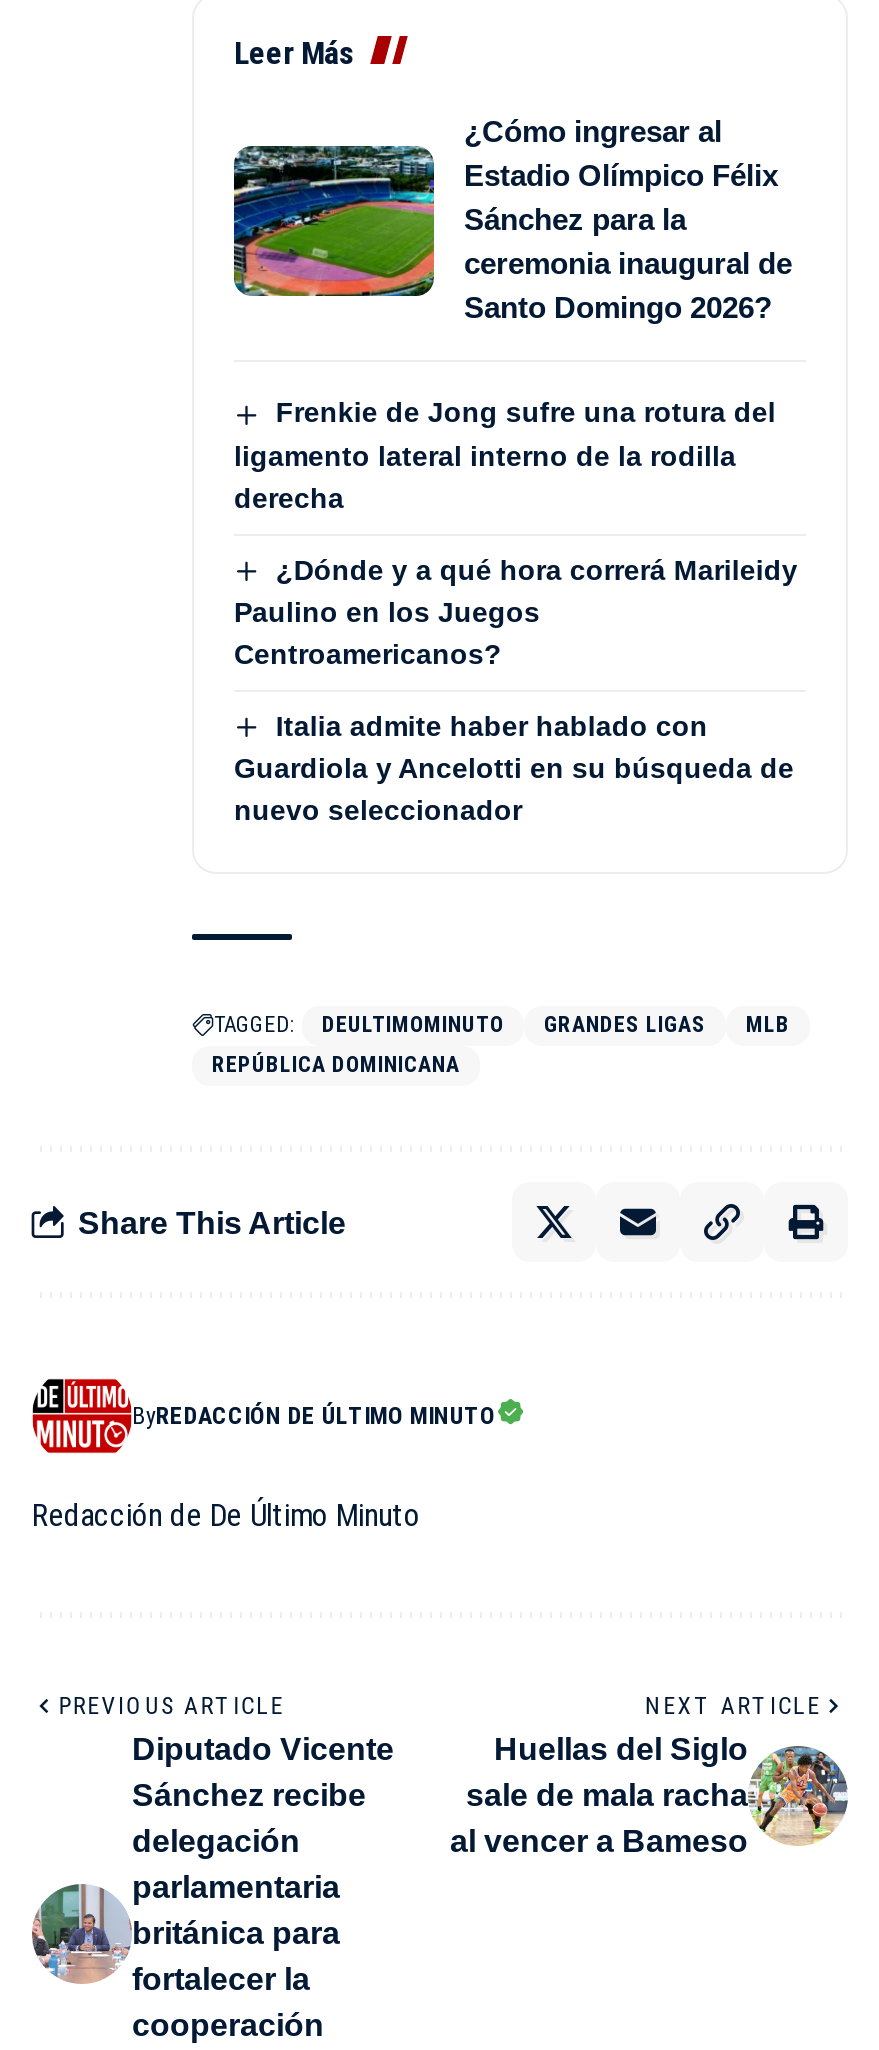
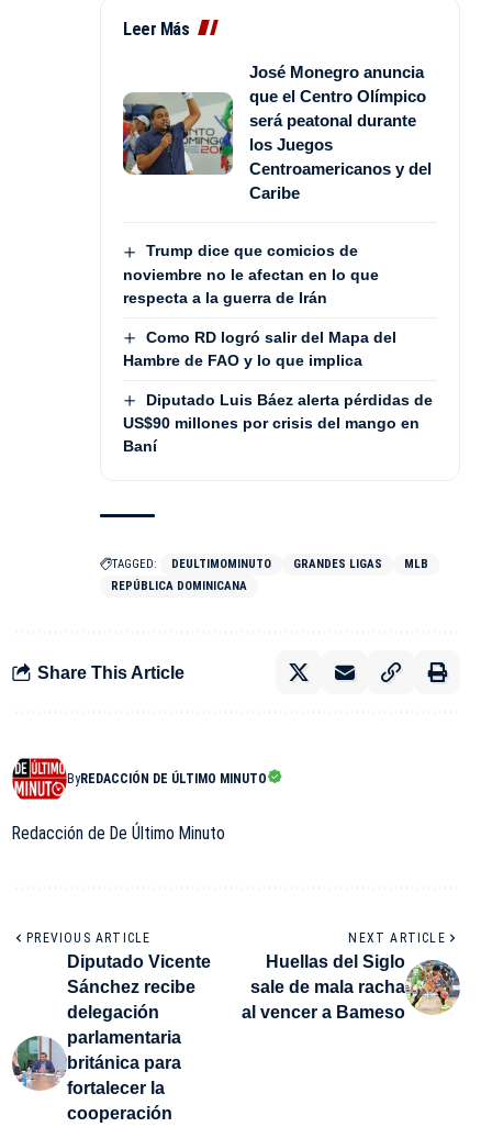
[232,115,792,325] [image] | ¿Cómo ingresar al | Estadio Olímpico Félix | Sánchez para la | ceremonia inaugural de | Santo Domingo 2026? -> [122,63,432,203] [image] | José Monegro anuncia | que el Centro Olímpico | será peatonal durante | los Juegos | Centroamericanos y del | Caribe
[234,397,776,514] Frenkie de Jong sufre una rotura del | ligamento lateral interno de la rodilla | derecha -> [123,242,379,306] Trump dice que comicios de | noviembre no le afectan en lo que | respecta a la guerra de Irán
[234,554,798,670] ¿Dónde y a qué hora correrá Marileidy | Paulino en los Juegos | Centroamericanos? -> [123,328,396,369] Como RD logró salir del Mapa del | Hambre de FAO y lo que implica
[234,710,794,827] Italia admite haber hablado con | Guardiola y Ancelotti en su búsqueda de | nuevo seleccionador -> [123,391,433,455] Diputado Luis Báez alerta pérdidas de | US$90 millones por crisis del mango en | Baní

